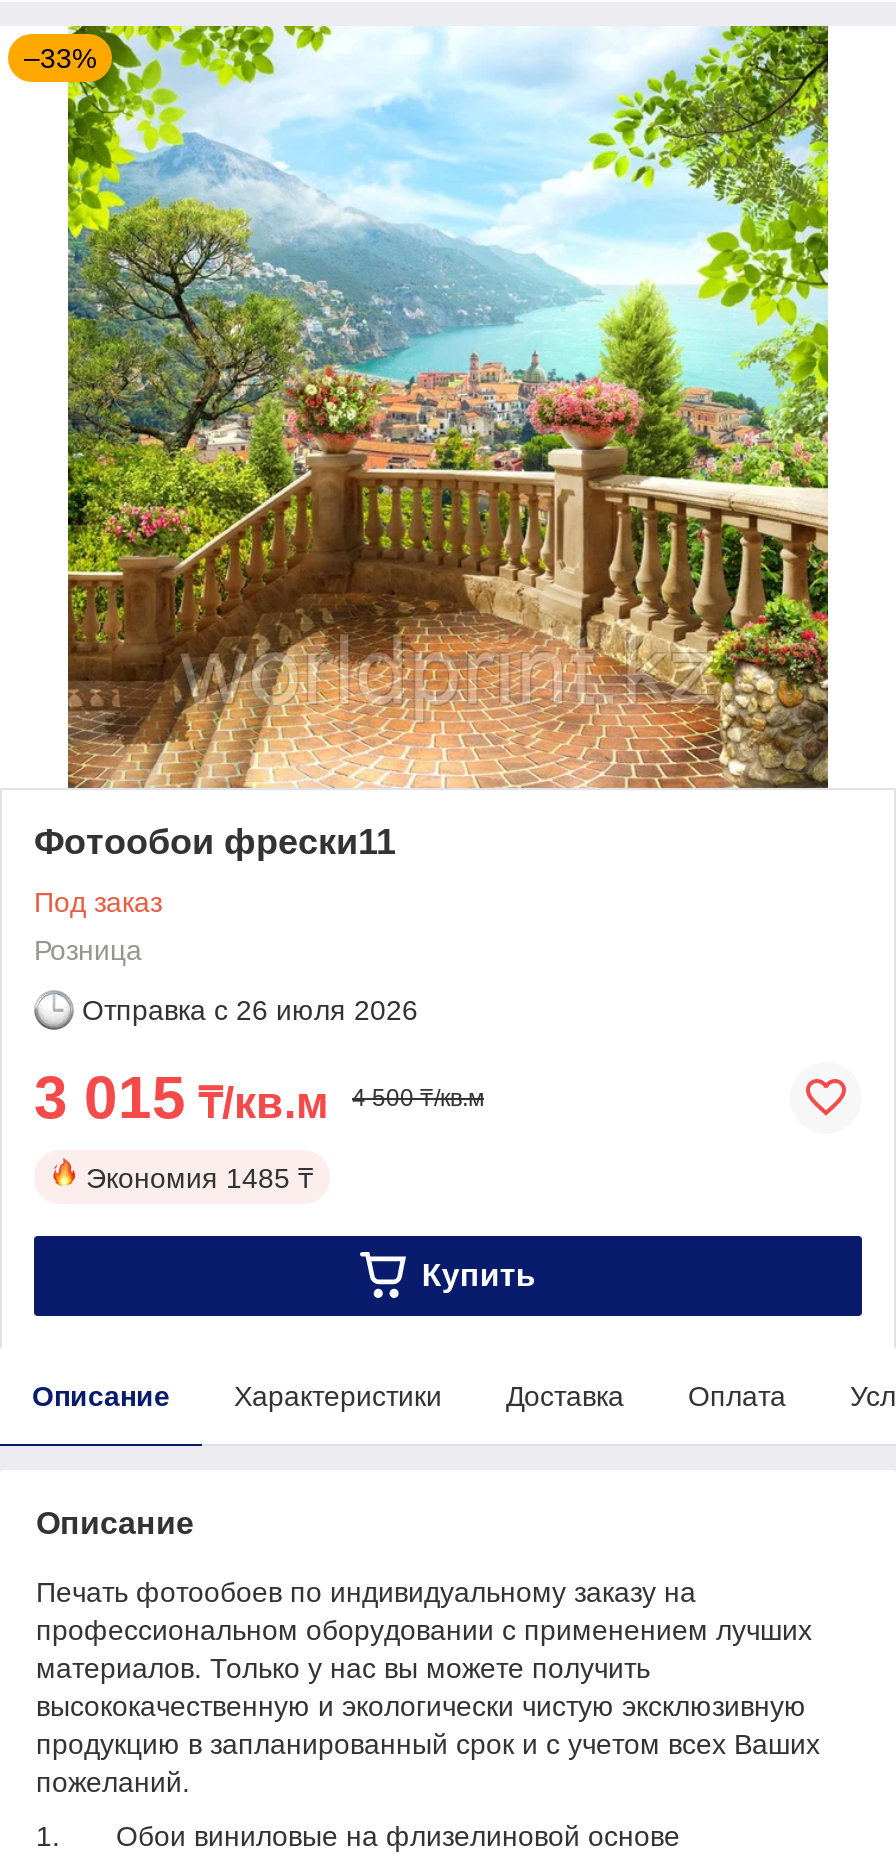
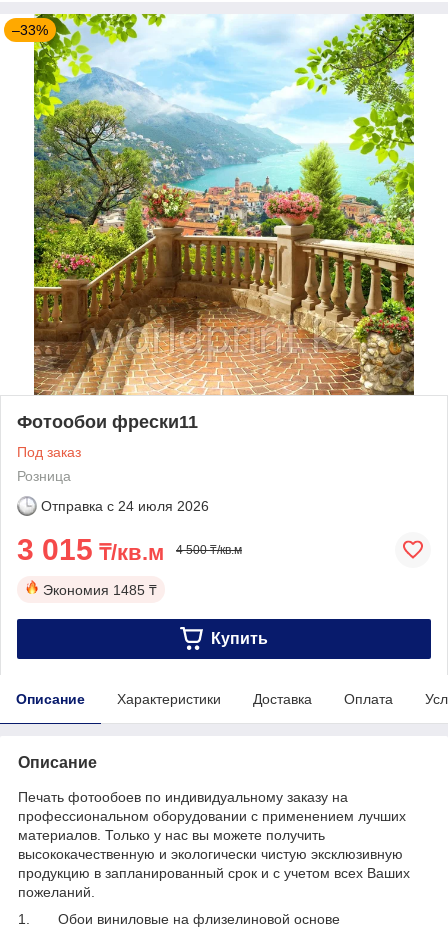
[82,994,418,1026] Отправка с 26 июля 2026 -> [41,498,209,514] Отправка с 24 июля 2026

